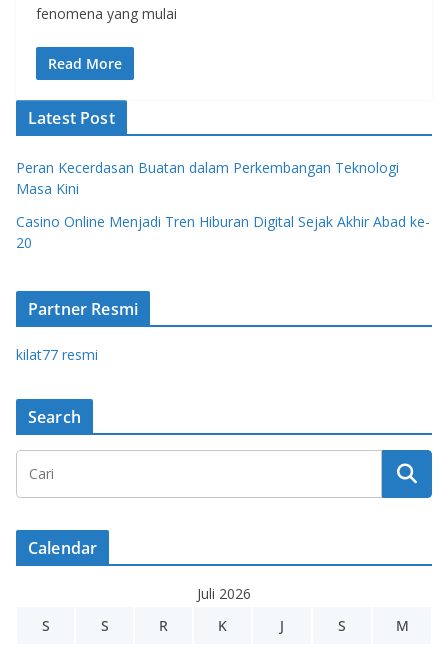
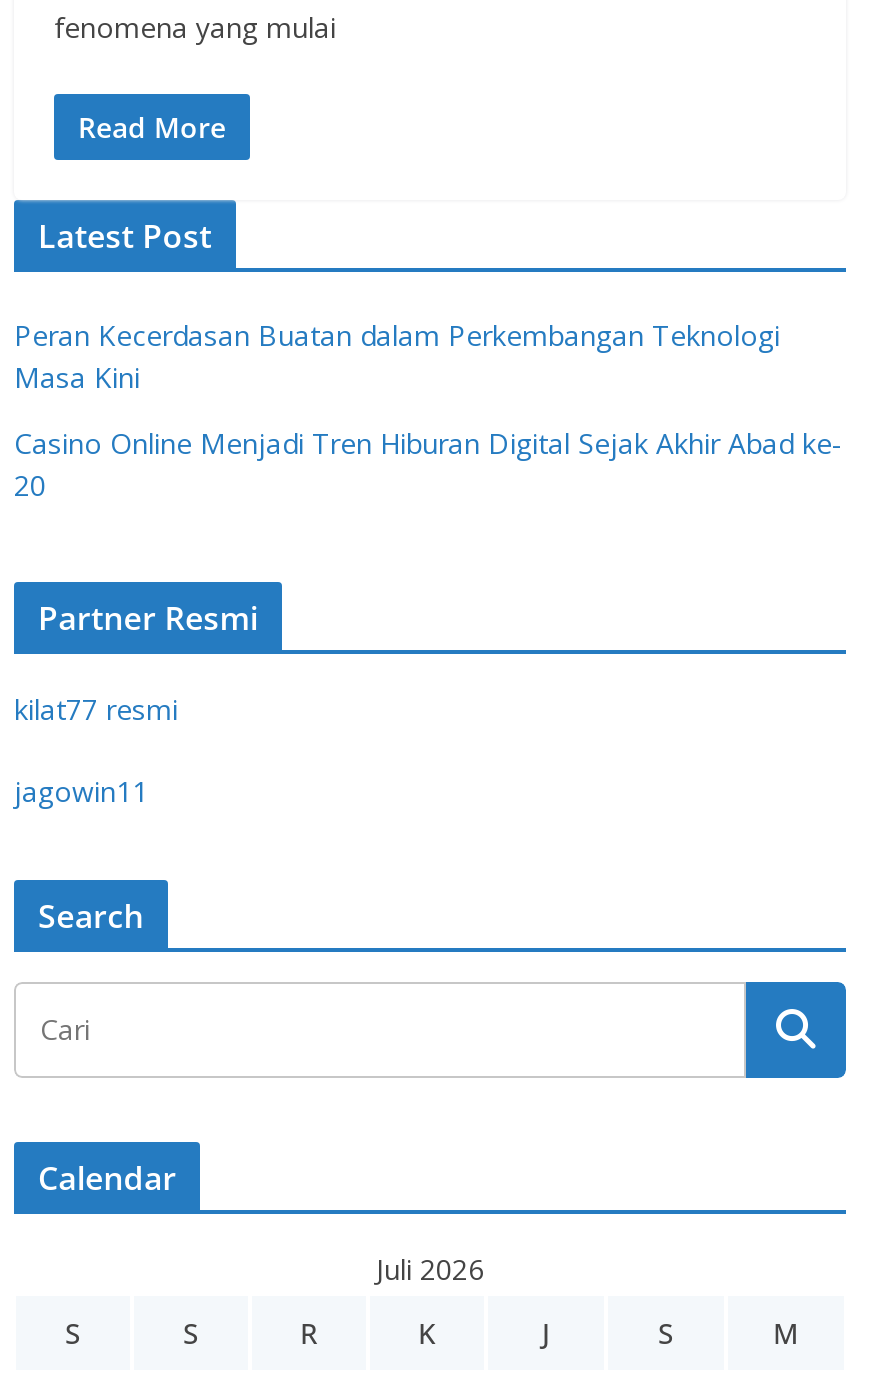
none -> [14,772,148,810] jagowin11

